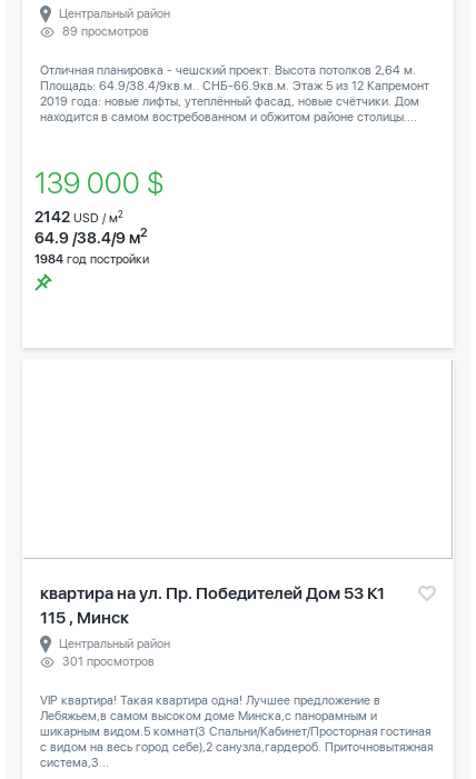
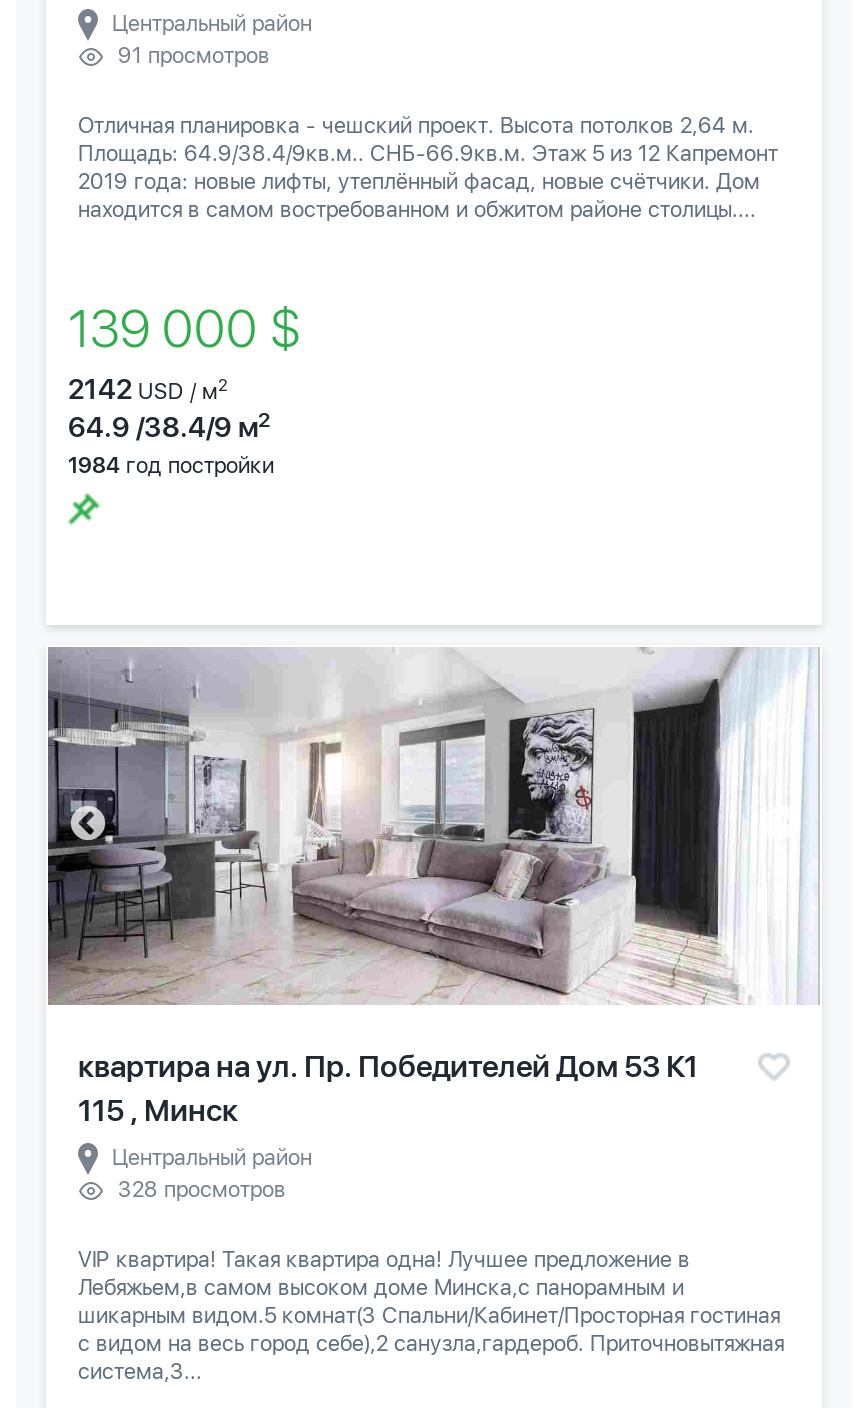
[62,24,149,39] 89 просмотров -> [118,42,270,68] 91 просмотров
none -> [46,645,814,1005] [image]
[62,654,155,669] 301 просмотров -> [118,1177,286,1203] 328 просмотров

